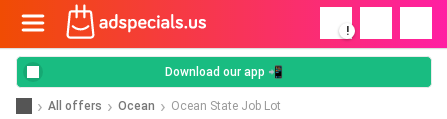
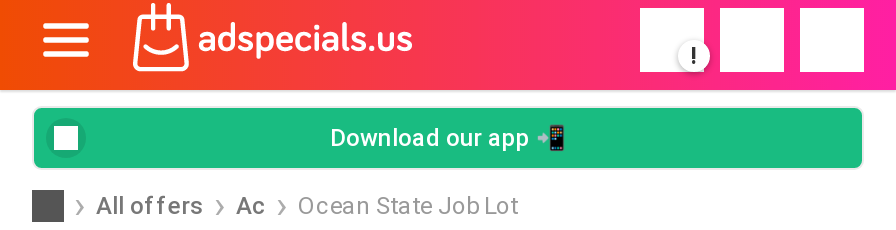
[118,98,155,112] Ocean -> [236,191,266,219] Ac

